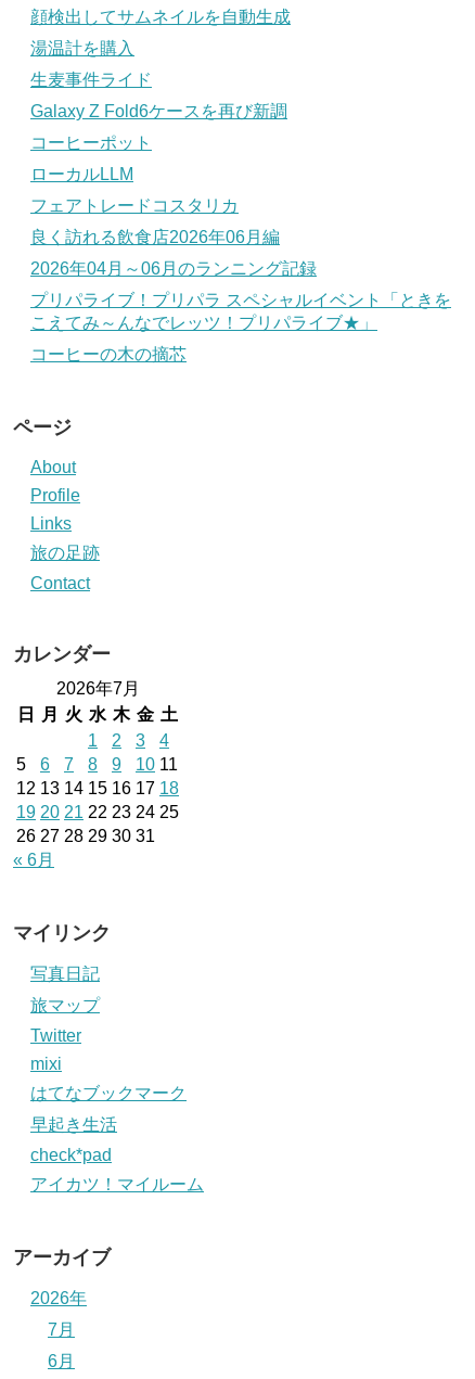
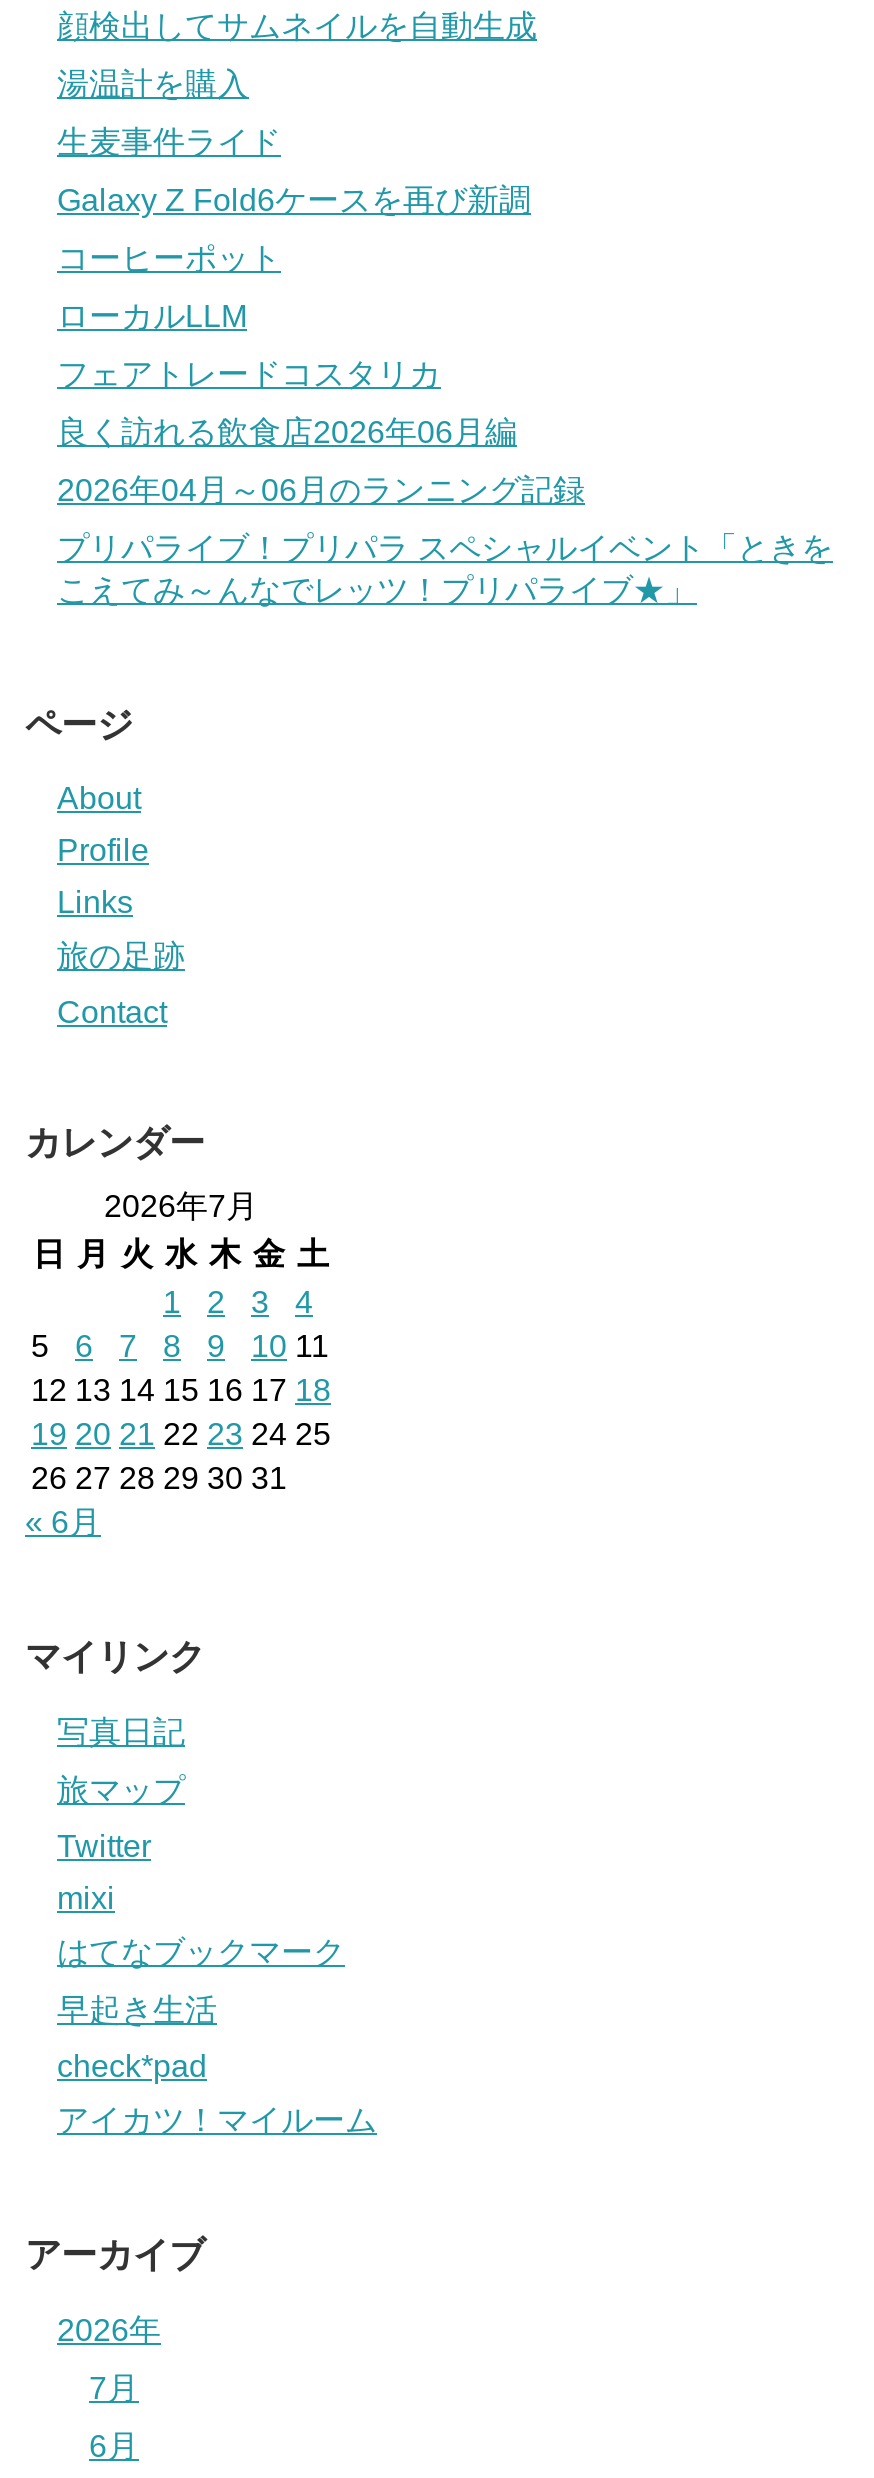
[30,345,187,363] コーヒーの木の摘芯 -> none

